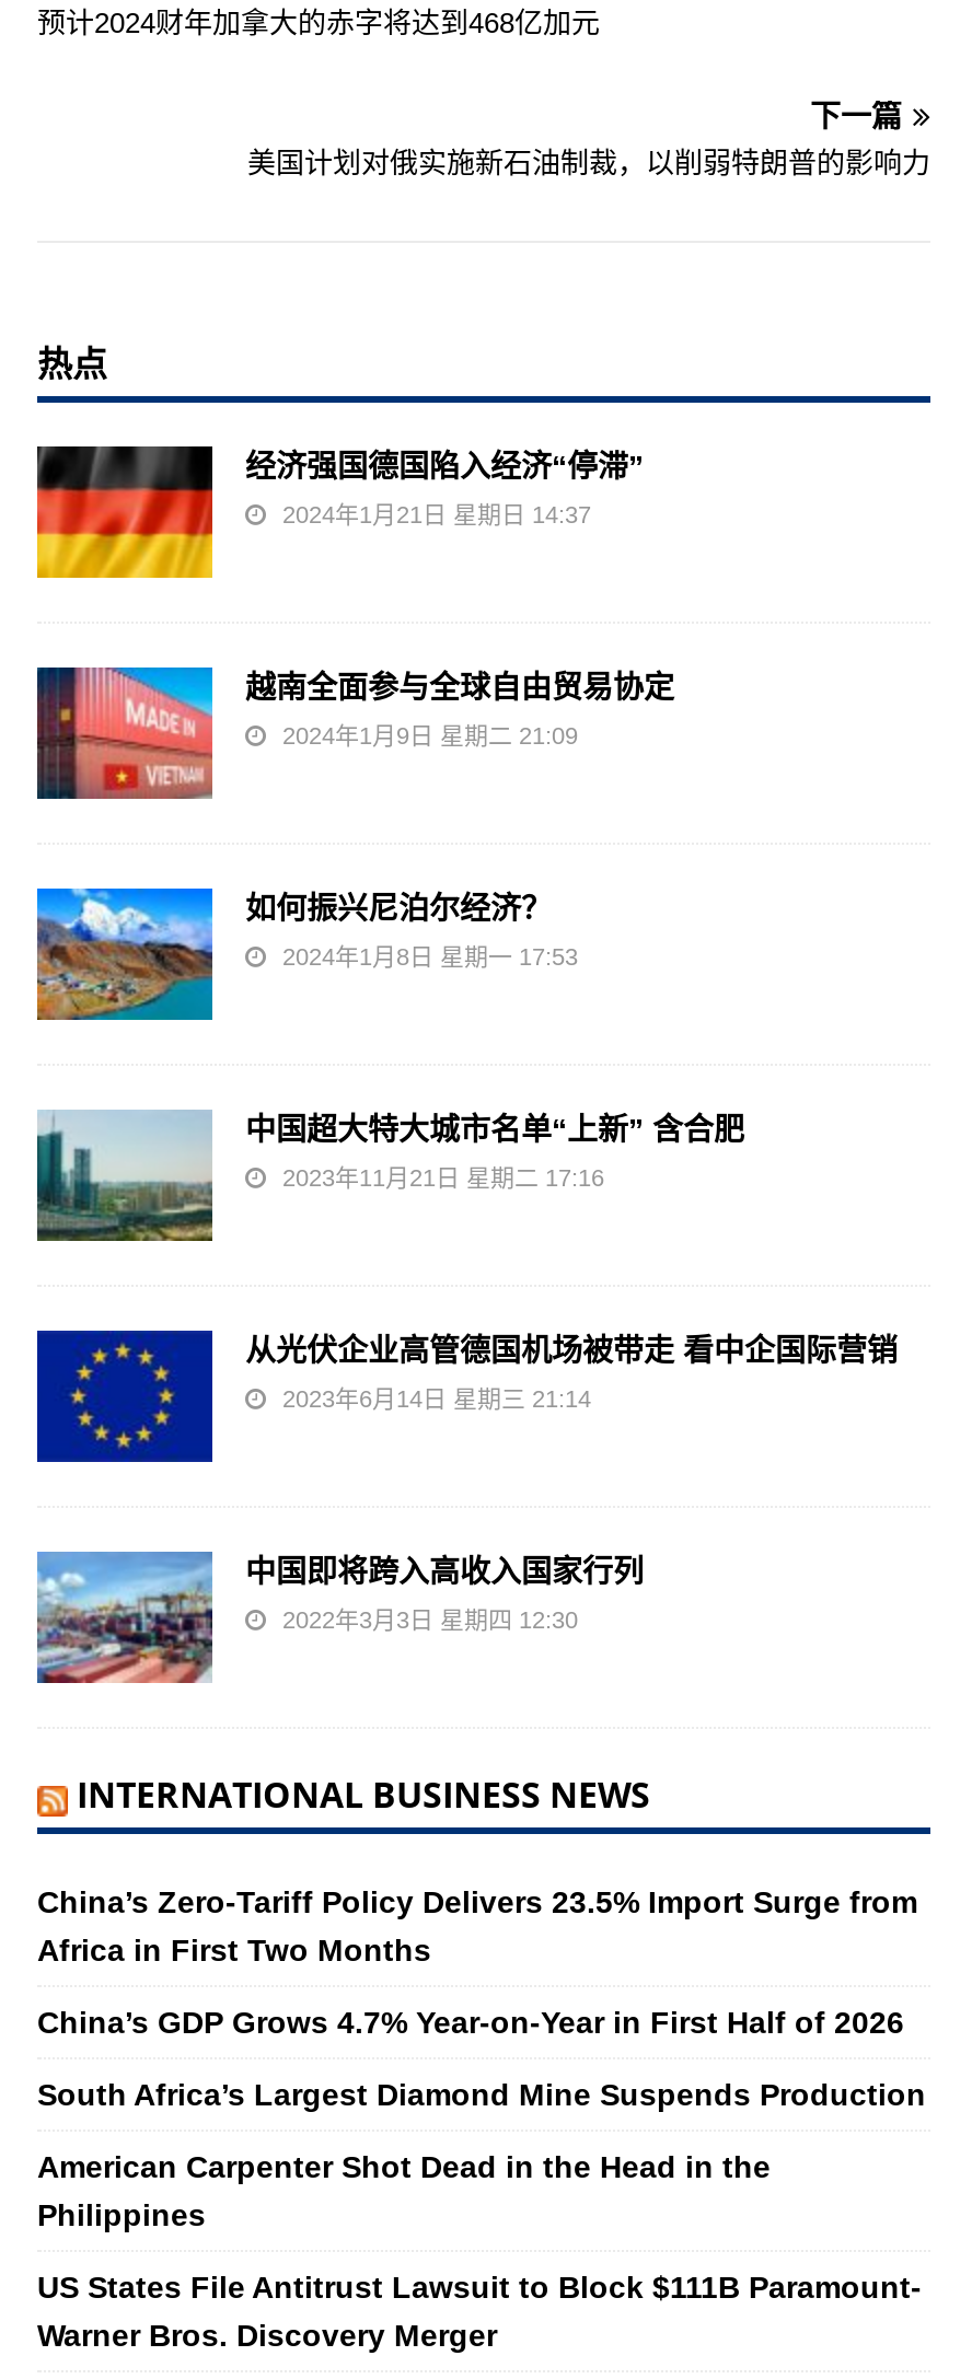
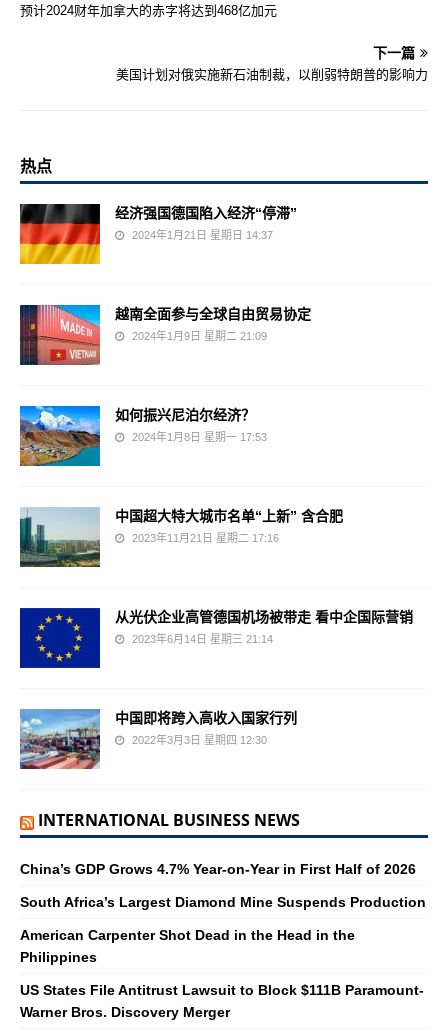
[37,1884,917,1968] China’s Zero-Tariff Policy Delivers 23.5% Import Surge from | Africa in First Two Months -> none

